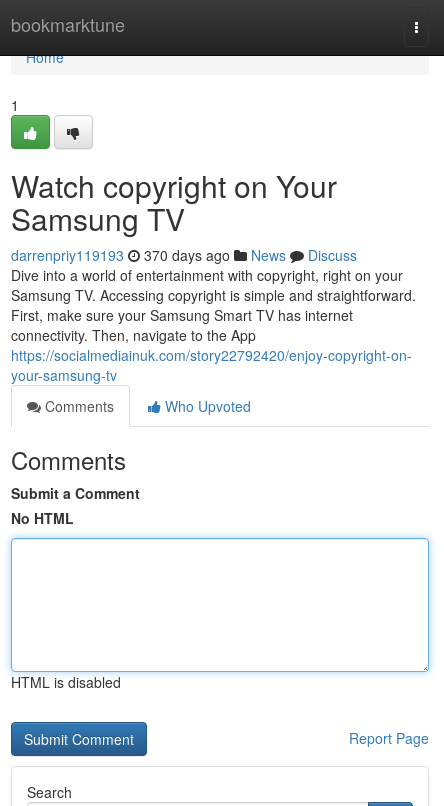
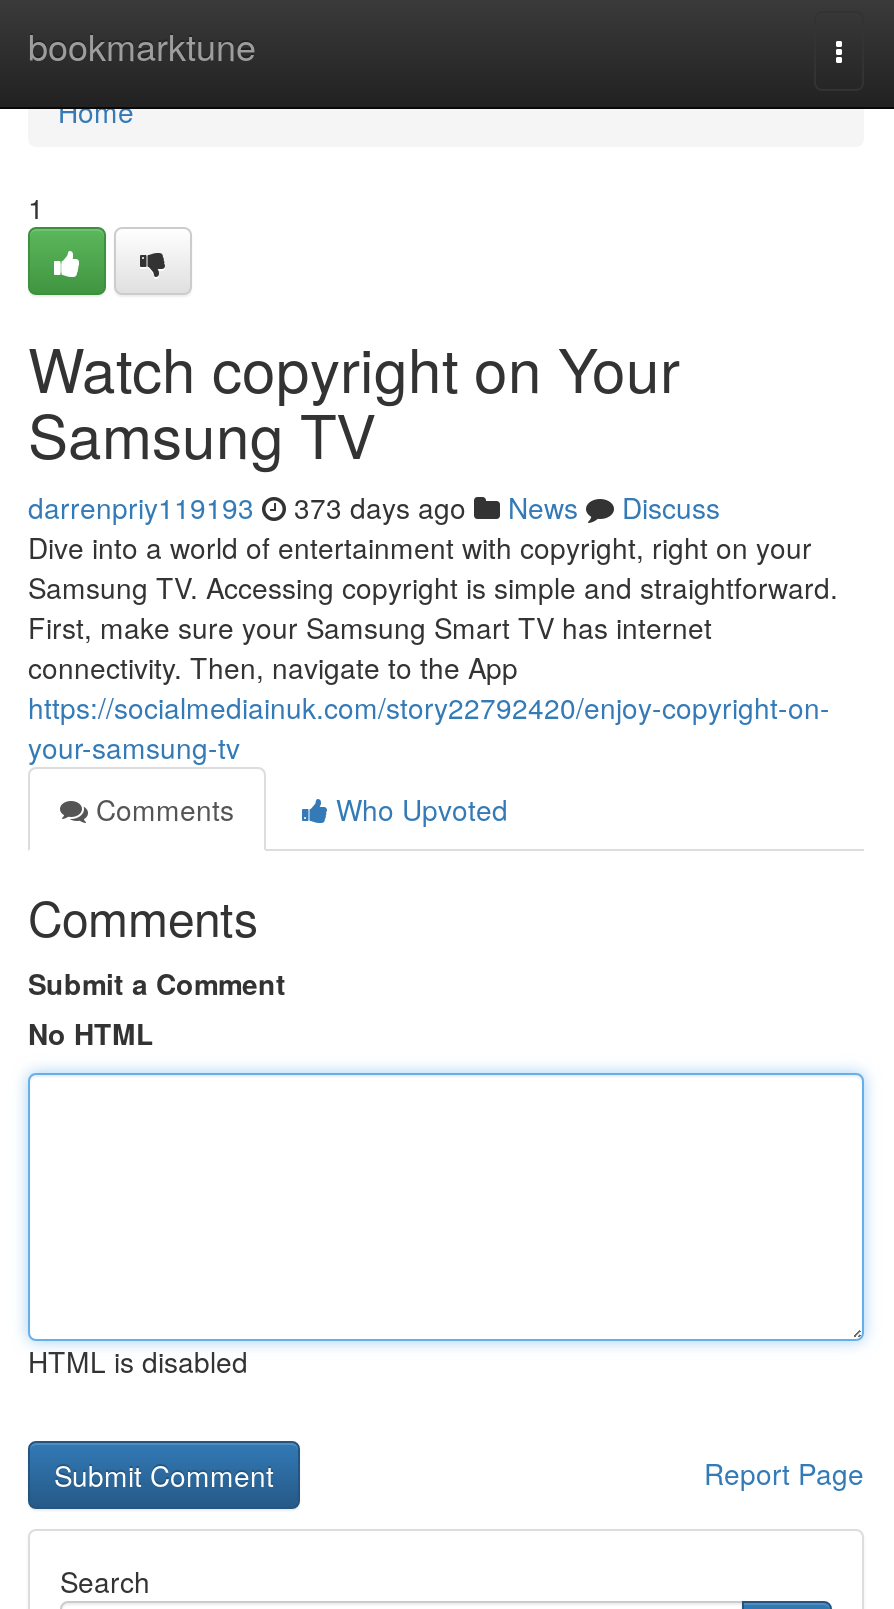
[11,245,357,265] darrenpriy119193 370 days ago News Discuss -> [28,487,720,527] darrenpriy119193 373 days ago News Discuss

